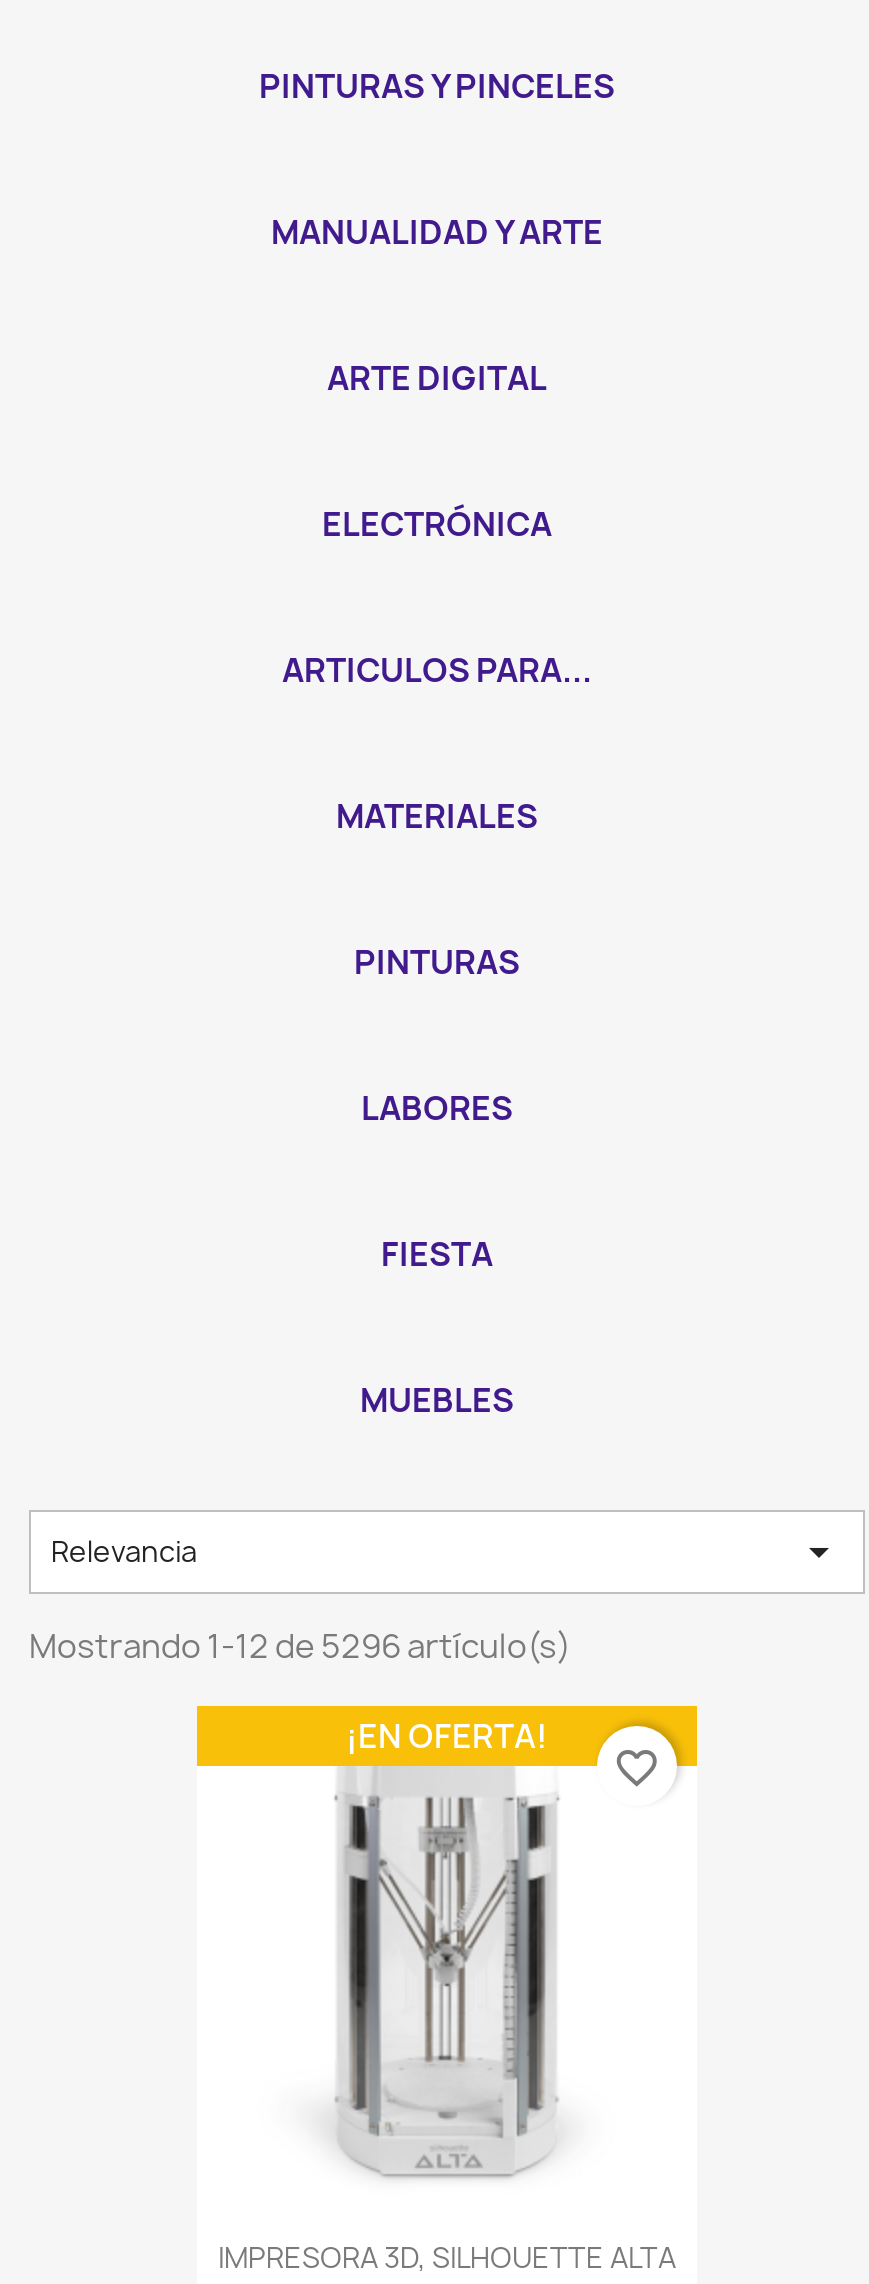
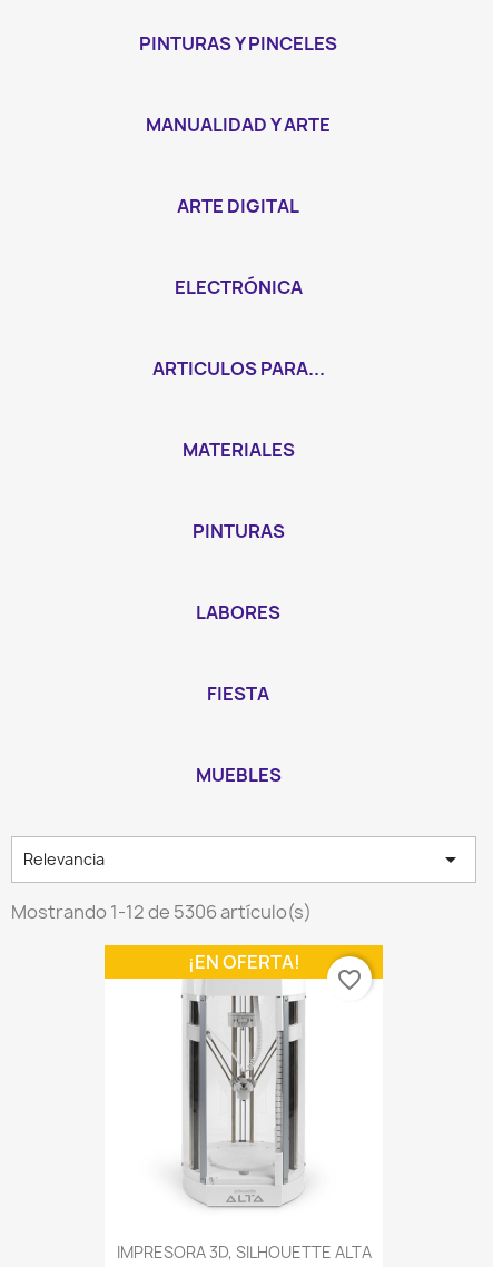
[29,1624,571,1668] Mostrando 1-12 de 5296 artículo(s) -> [11,899,312,924] Mostrando 1-12 de 5306 artículo(s)

